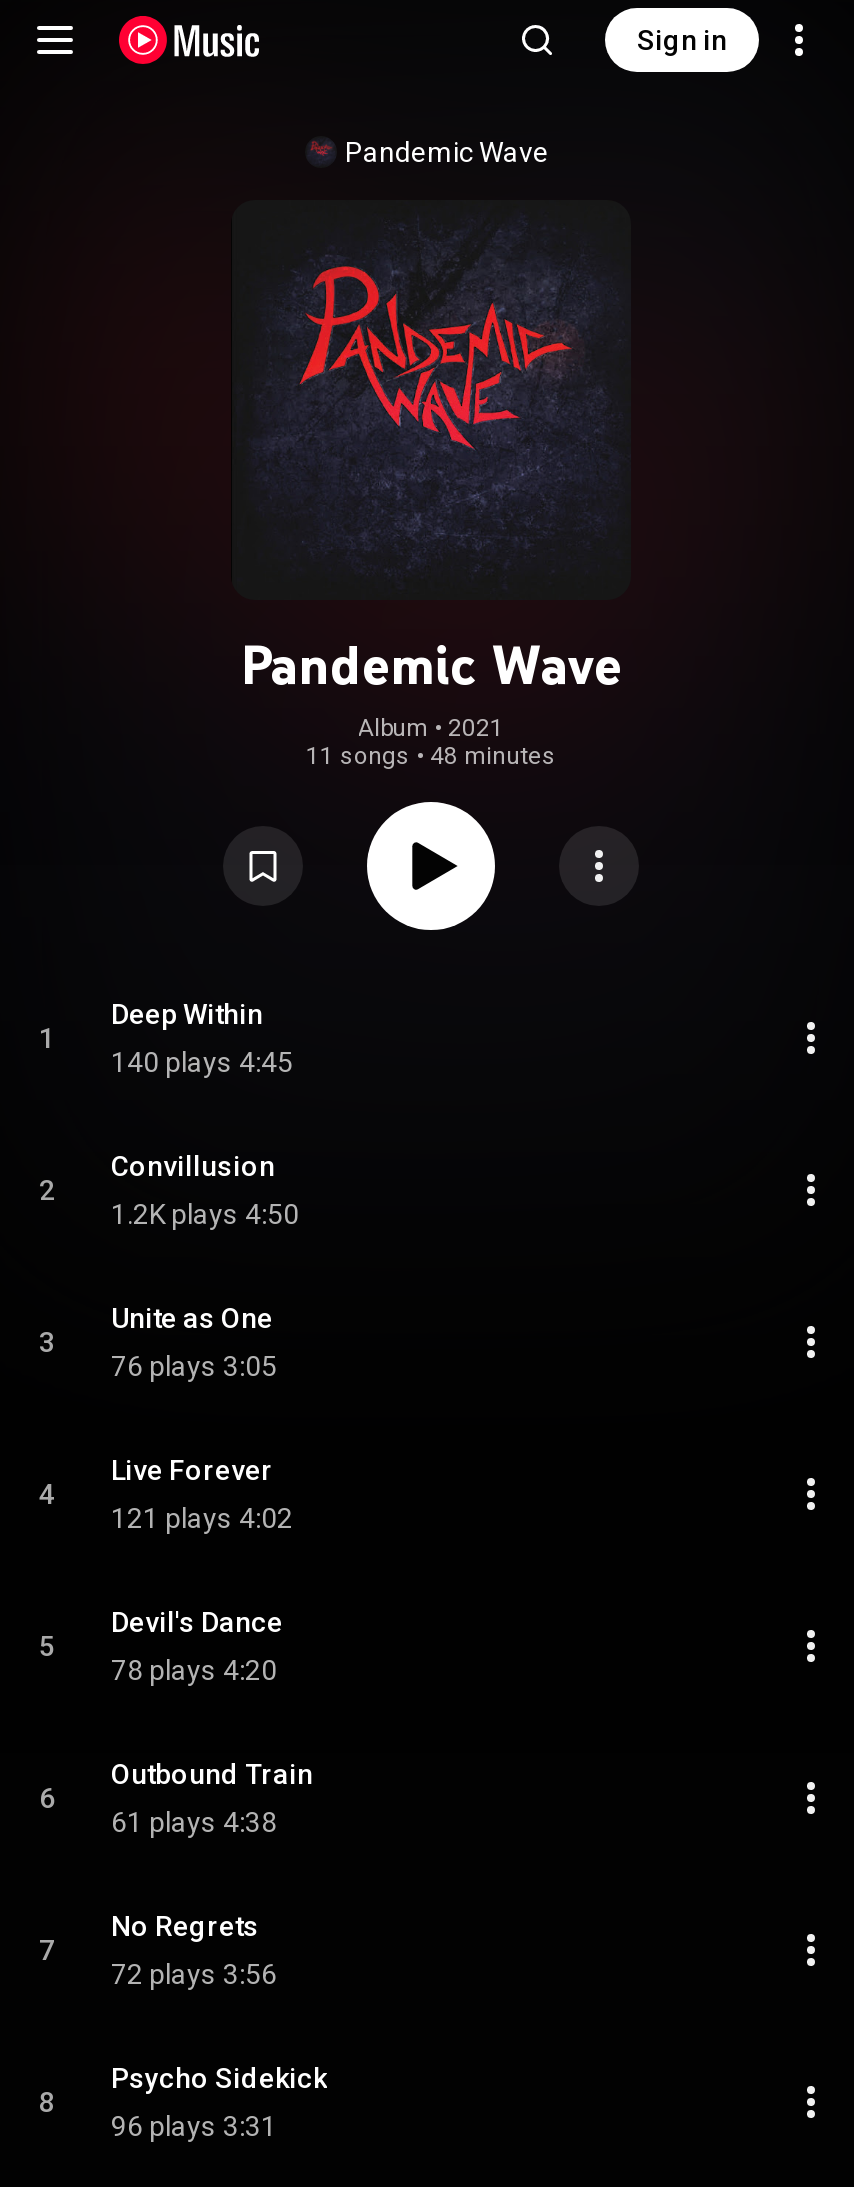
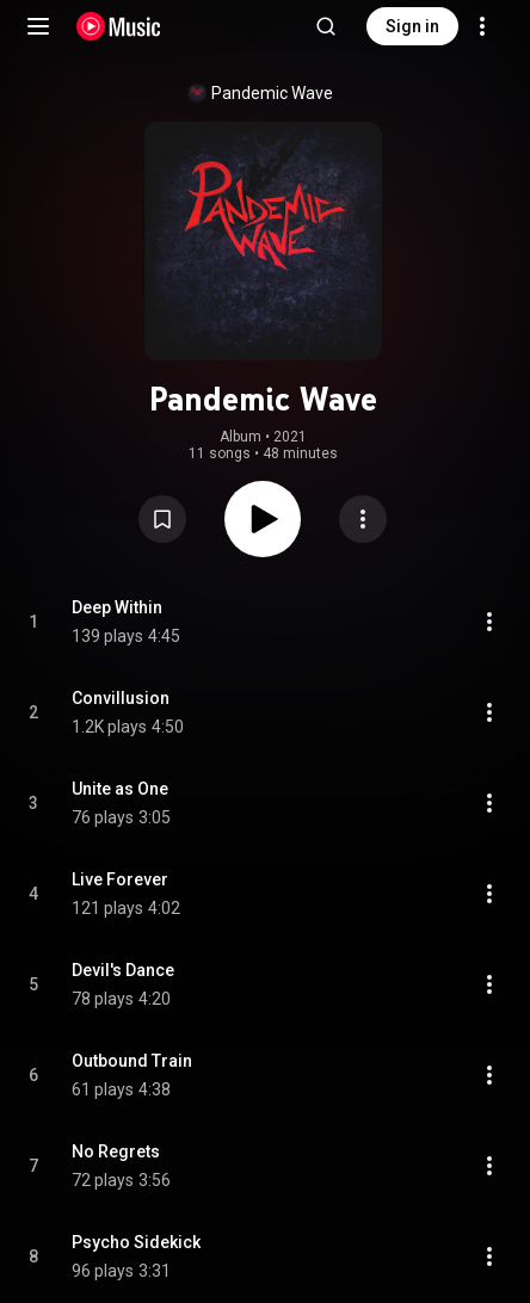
[111,1046,293,1078] 140 plays 4:45 -> [72,626,180,646] 139 plays 4:45

